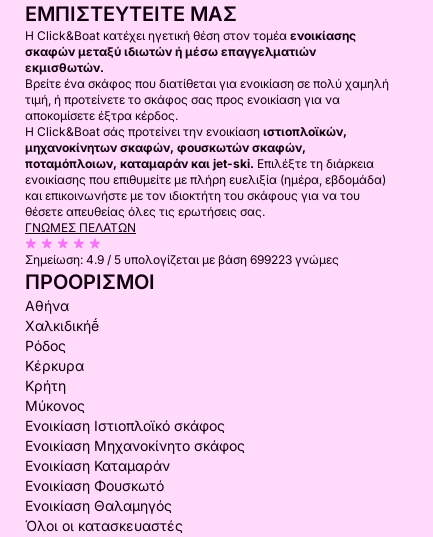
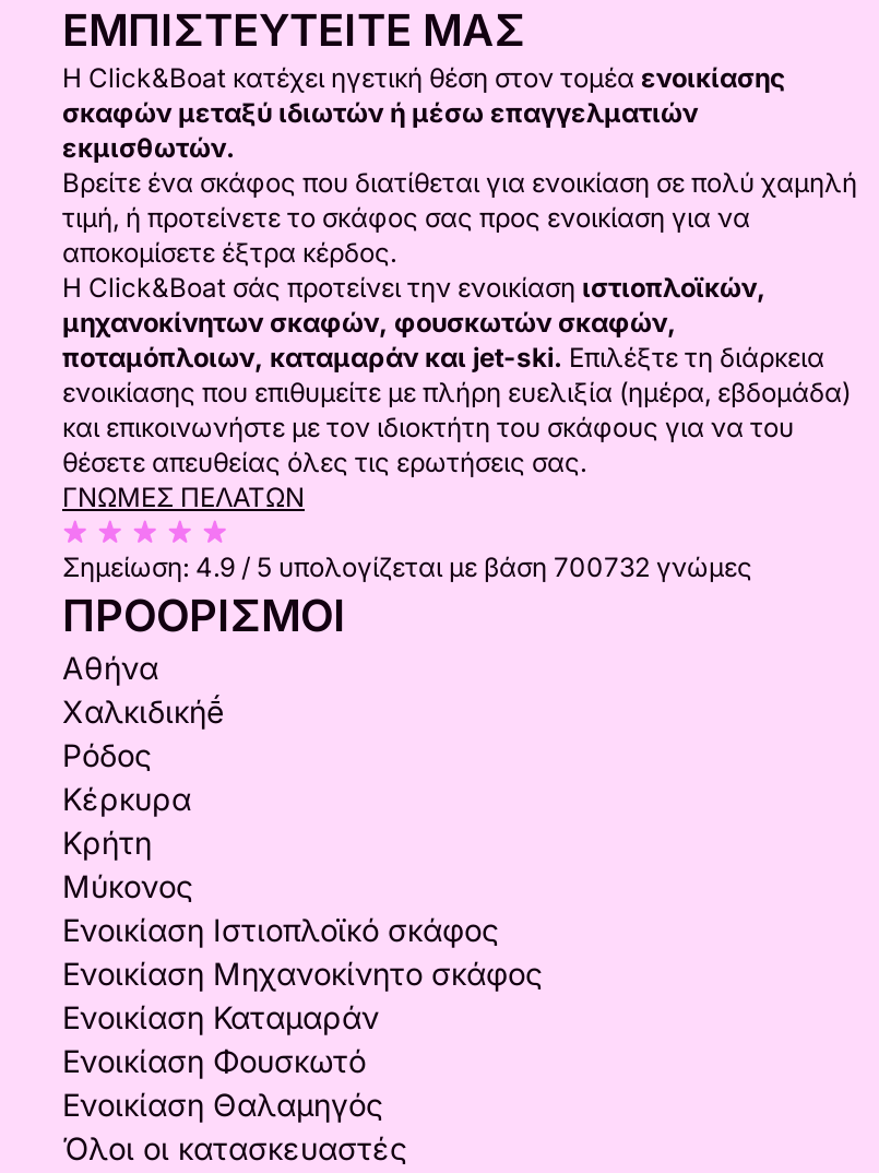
[25,252,339,267] Σημείωση: 4.9 / 5 υπολογίζεται με βάση 699223 γνώμες -> [62,550,752,583] Σημείωση: 4.9 / 5 υπολογίζεται με βάση 700732 γνώμες

